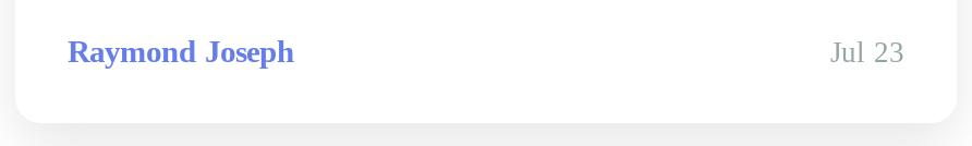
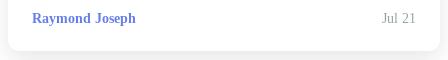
[830,35,904,68] Jul 23 -> [382,11,416,26] Jul 21

